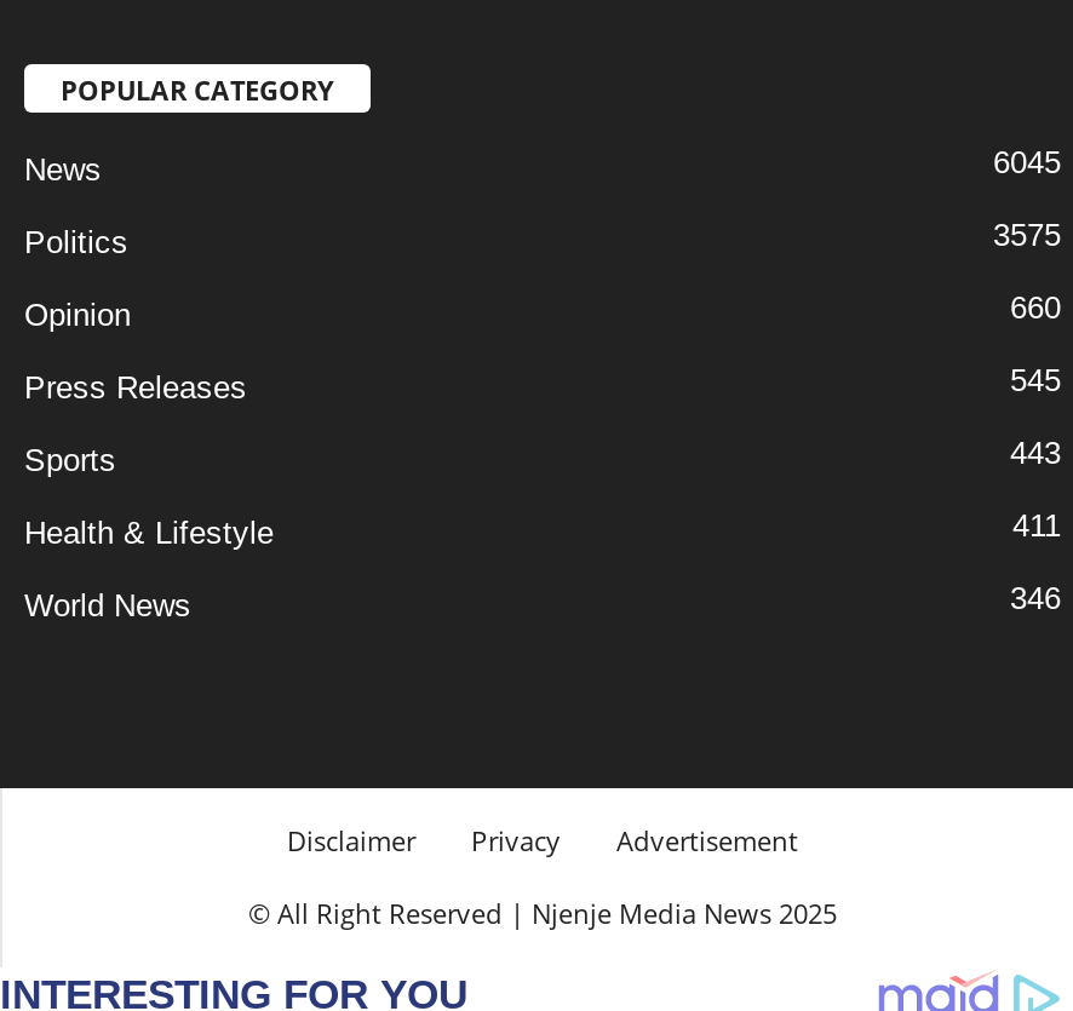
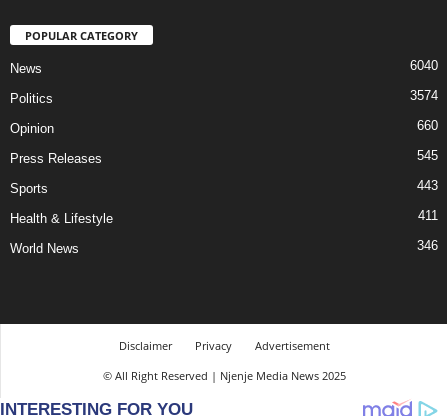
[993,145,1061,181] 6045 -> [410,58,438,73] 6040
[993,217,1061,254] 3575 -> [410,88,438,103] 3574

